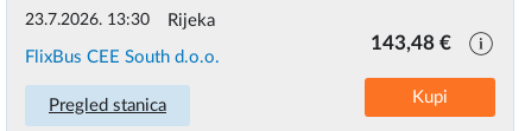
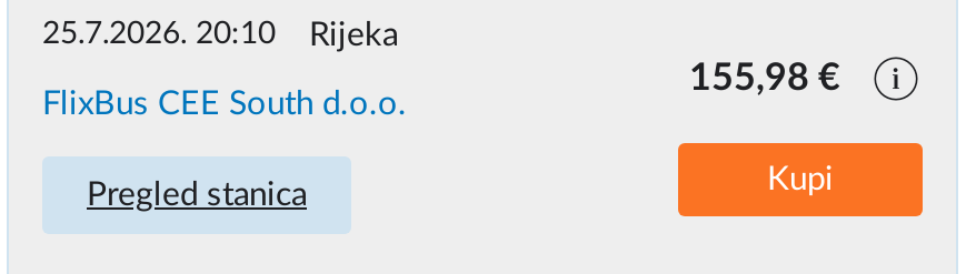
[25,11,215,29] 23.7.2026. 13:30 Rijeka -> [42,18,398,51] 25.7.2026. 20:10 Rijeka
[371,33,435,53] 143,48 -> [689,58,809,96] 155,98

